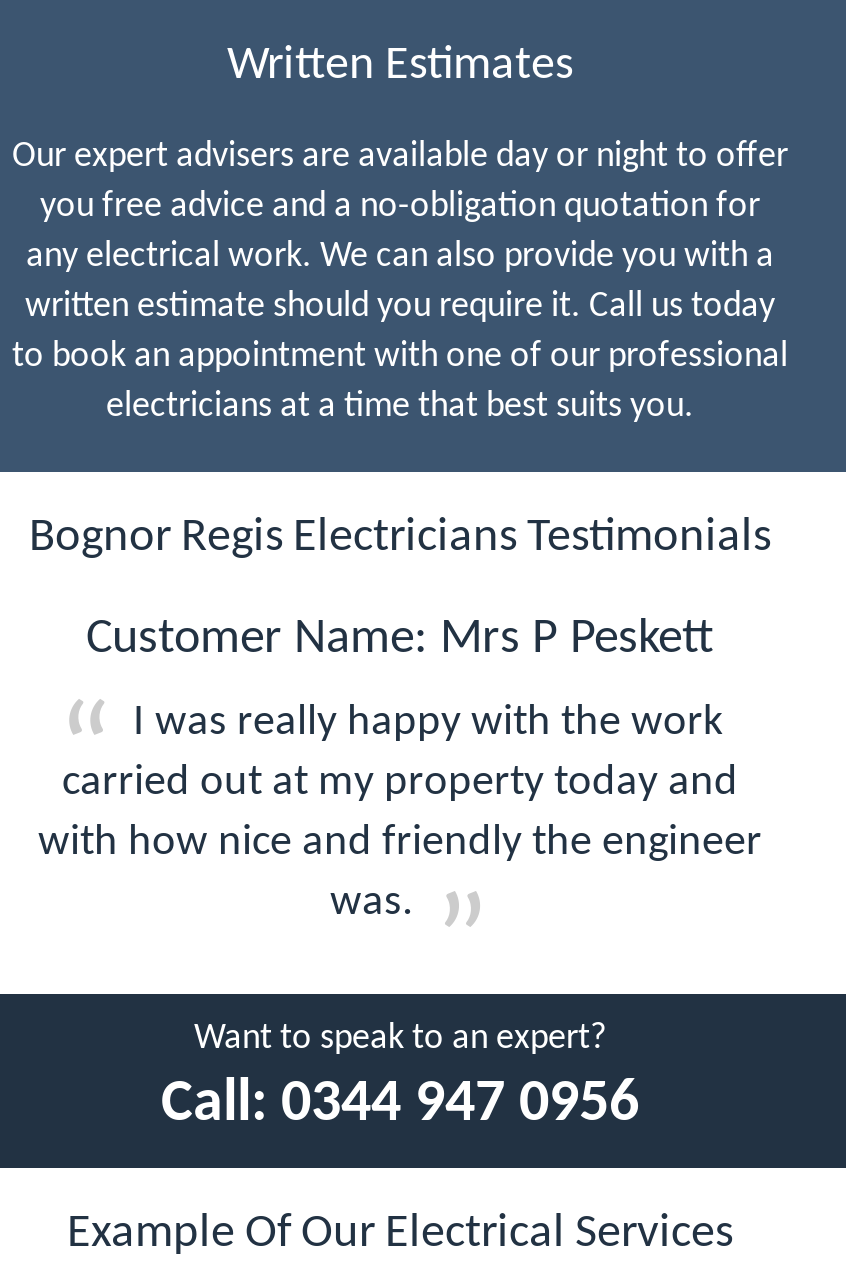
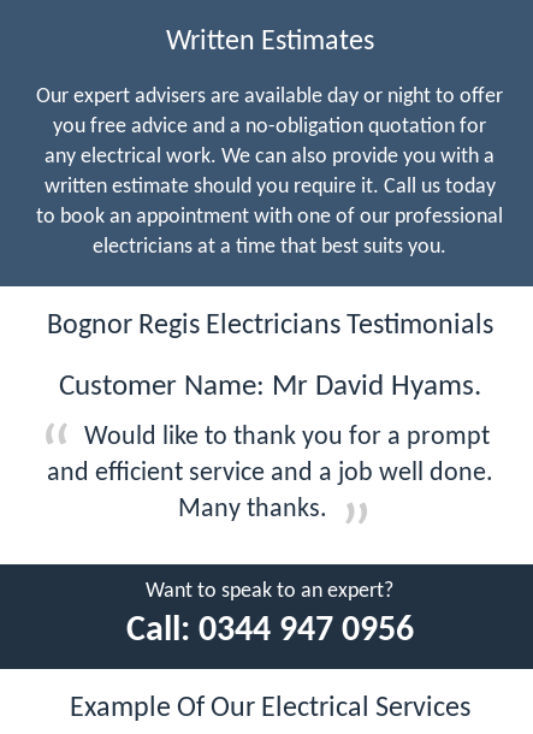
[86,613,714,663] Customer Name: Mrs P Peskett -> [58,371,481,401] Customer Name: Mr David Hyams.
[38,699,762,925] I was really happy with the work | carried out at my property today and | with how nice and friendly the engineer | was. -> [46,423,493,523] Would like to thank you for a prompt | and efficient service and a job well done. | Many thanks.

